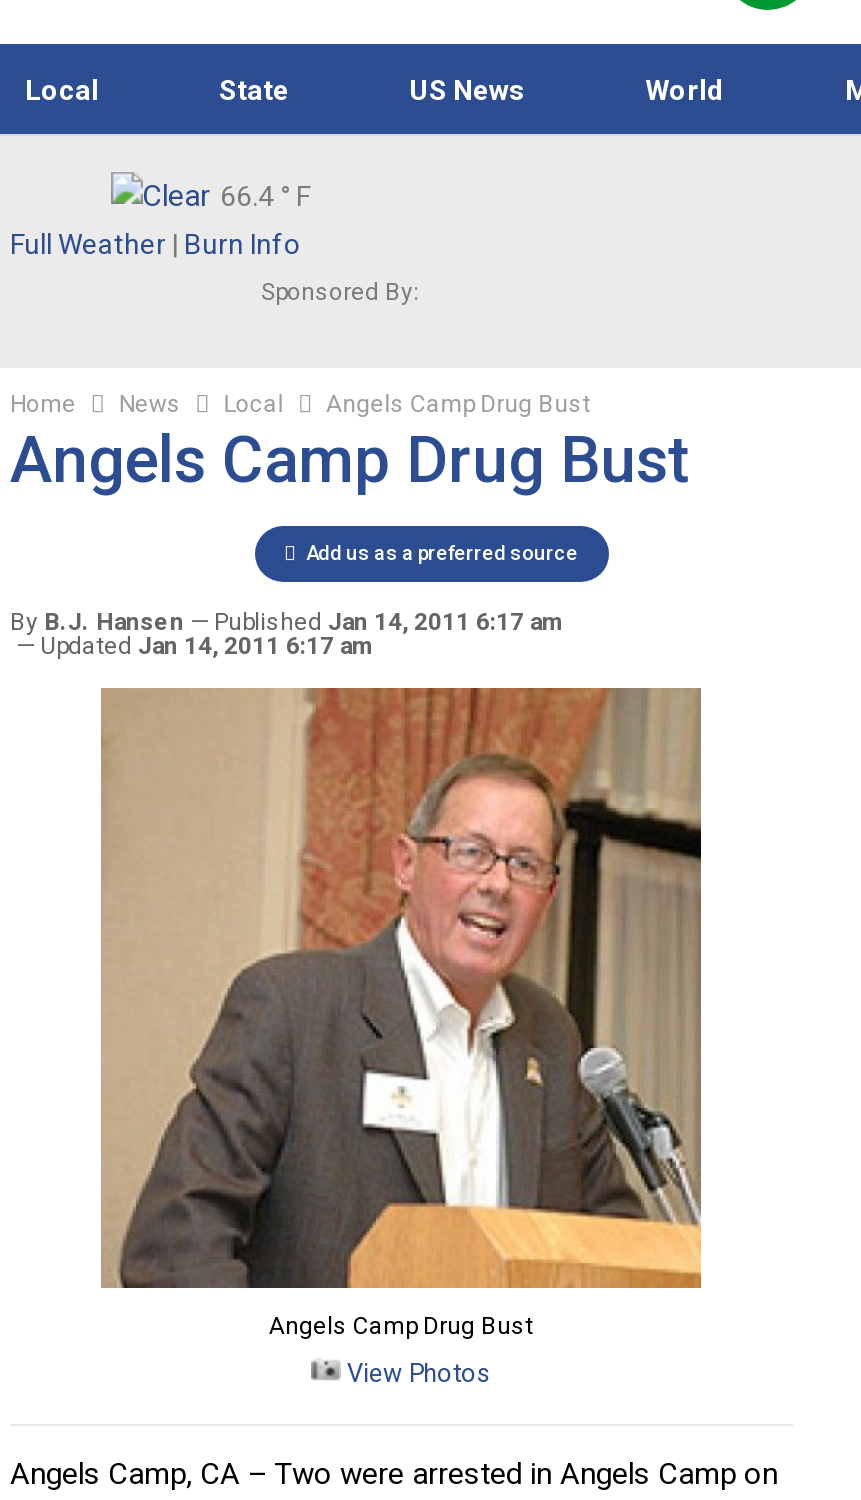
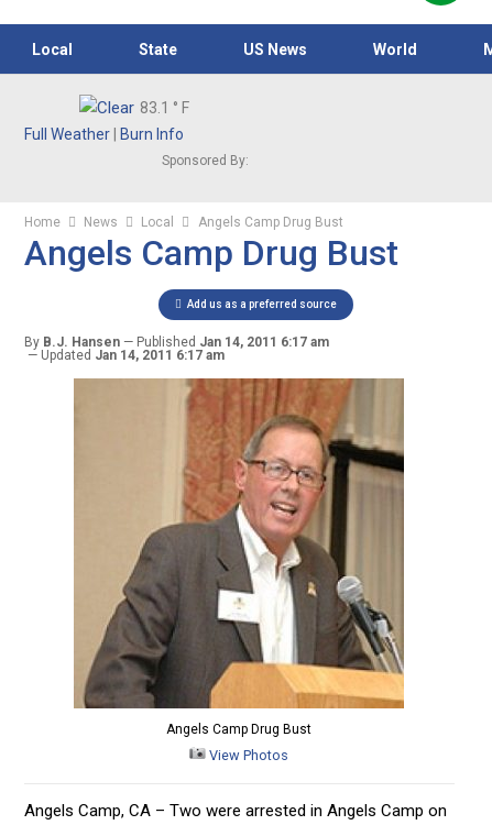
[220,180,310,212] 66.4 ° F -> [139,99,189,117] 83.1 ° F

